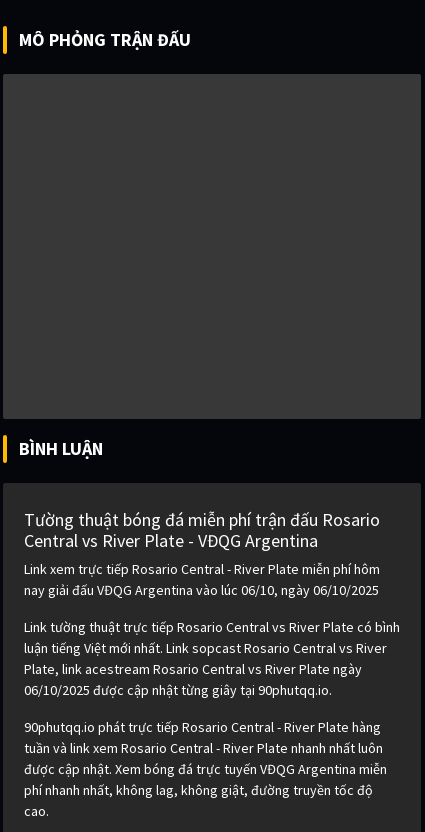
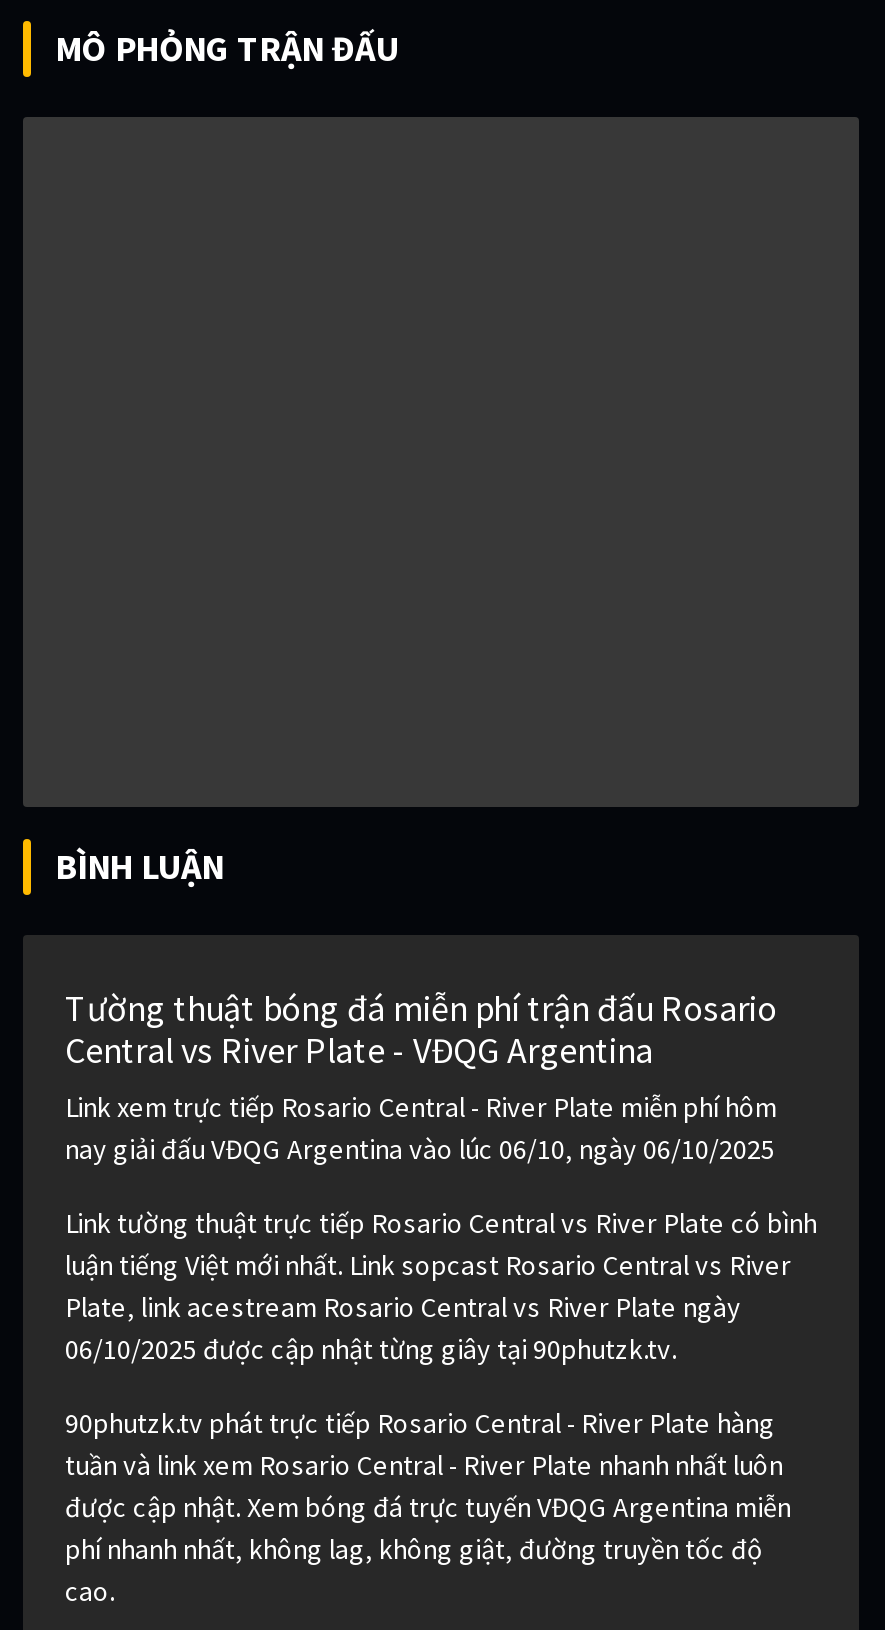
[24,681,332,699] 06/10/2025 được cập nhật từng giây tại 90phutqq.io. -> [65,1332,677,1368] 06/10/2025 được cập nhật từng giây tại 90phutzk.tv.
[24,718,381,736] 90phutqq.io phát trực tiếp Rosario Central - River Plate hàng -> [65,1406,775,1442] 90phutzk.tv phát trực tiếp Rosario Central - River Plate hàng

